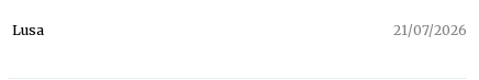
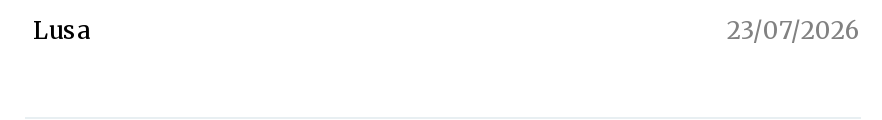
[393,22,467,39] 21/07/2026 -> [727,15,861,45] 23/07/2026

